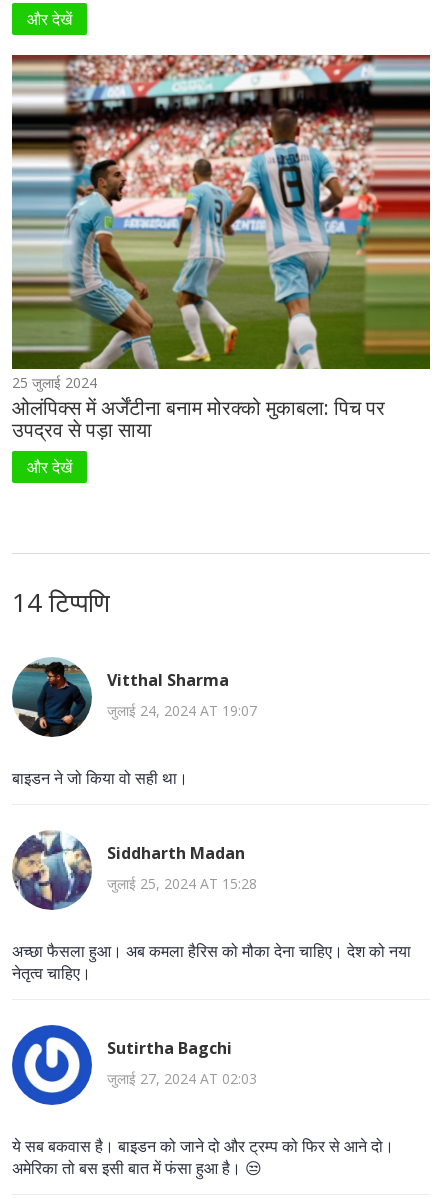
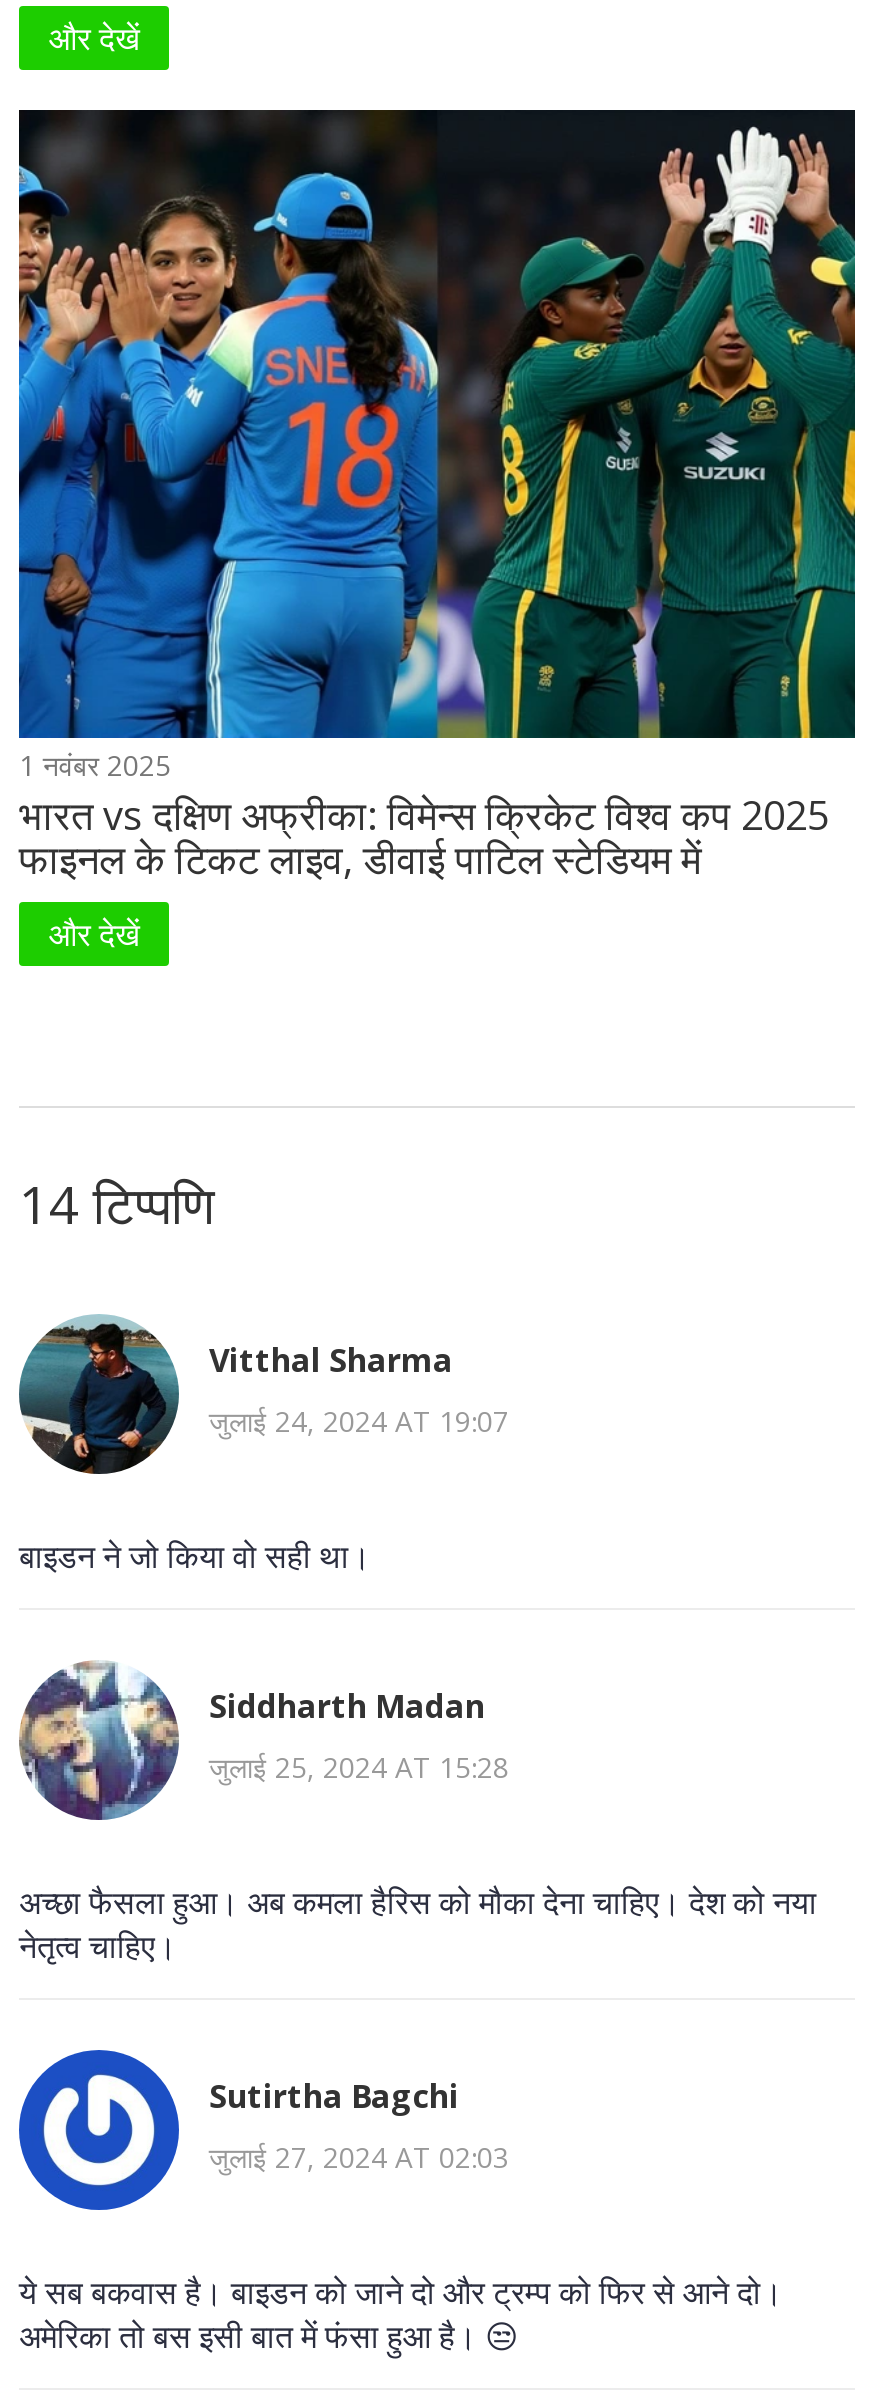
[11,54,431,443] [image] | 25 जुलाई 2024 | ओलंपिक्स में अर्जेंटीना बनाम मोरक्को मुकाबला: पिच पर | उपद्रव से पड़ा साया -> [17,108,857,886] [image] | 1 नवंबर 2025 | भारत vs दक्षिण अफ्रीका: विमेन्स क्रिकेट विश्व कप 2025 | फाइनल के टिकट लाइव, डीवाई पाटिल स्टेडियम में

